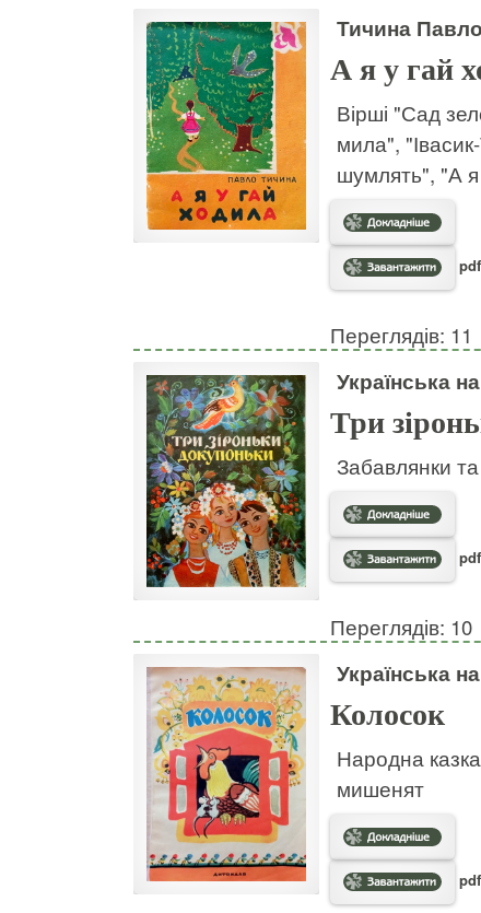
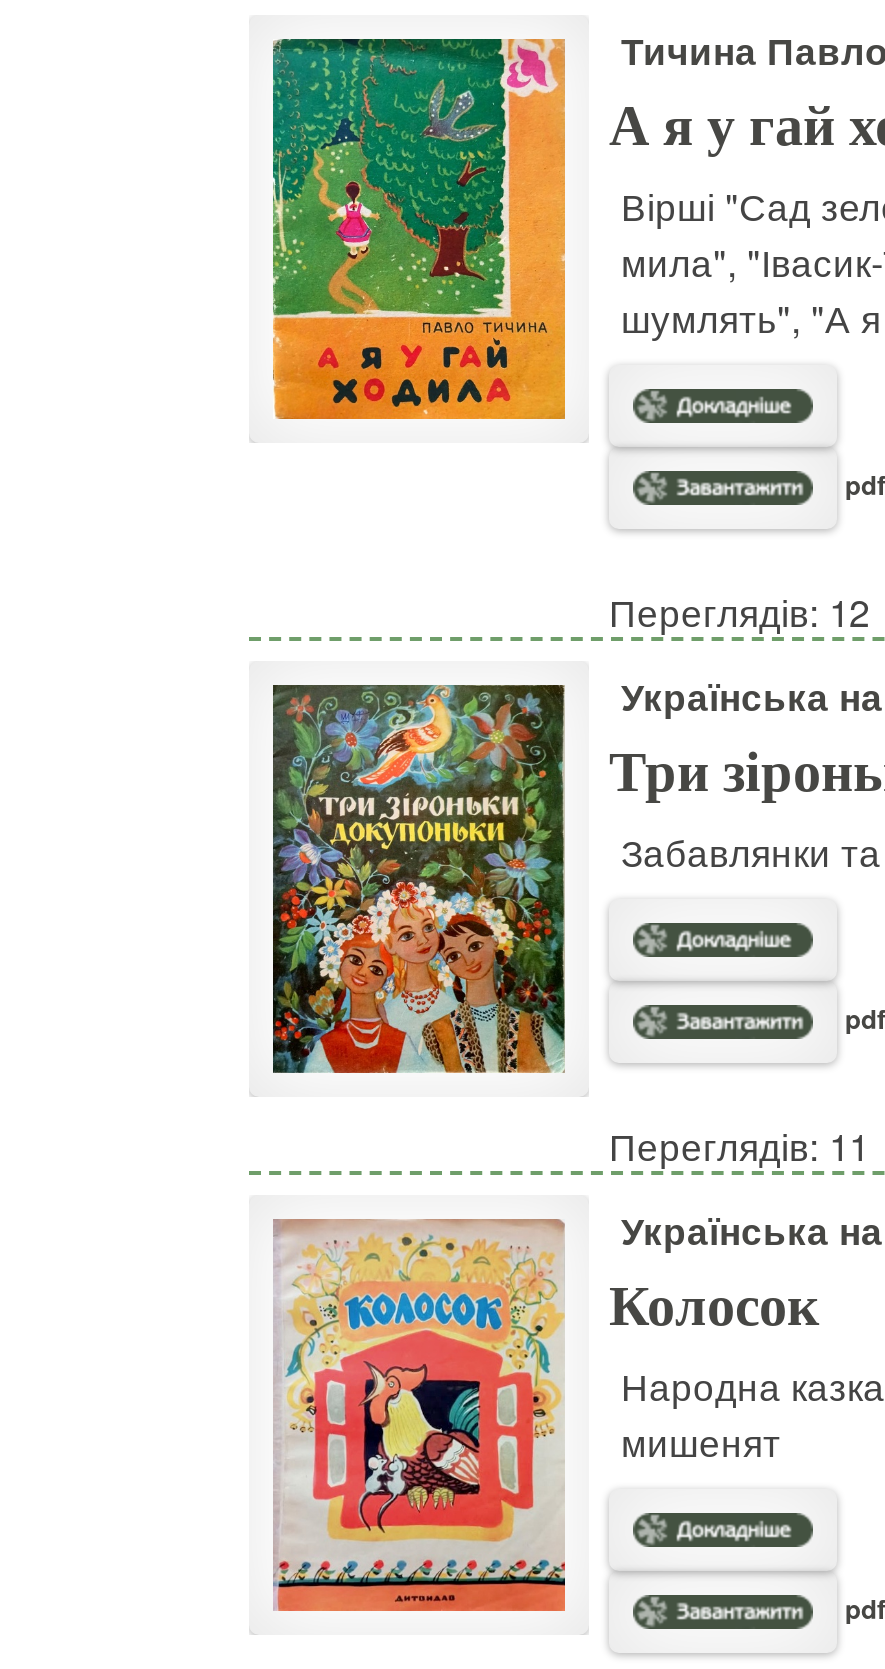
[330,321,472,349] Переглядів: 11 -> [609,586,869,638] Переглядів: 12
[330,613,472,641] Переглядів: 10 -> [609,1120,869,1172] Переглядів: 11

